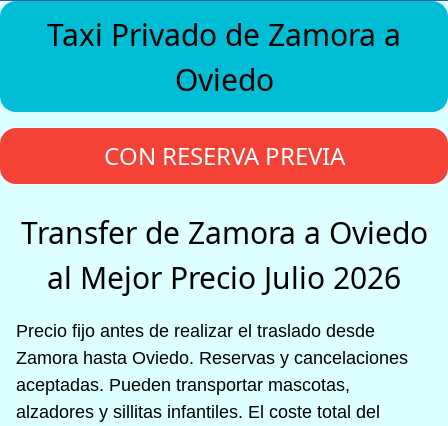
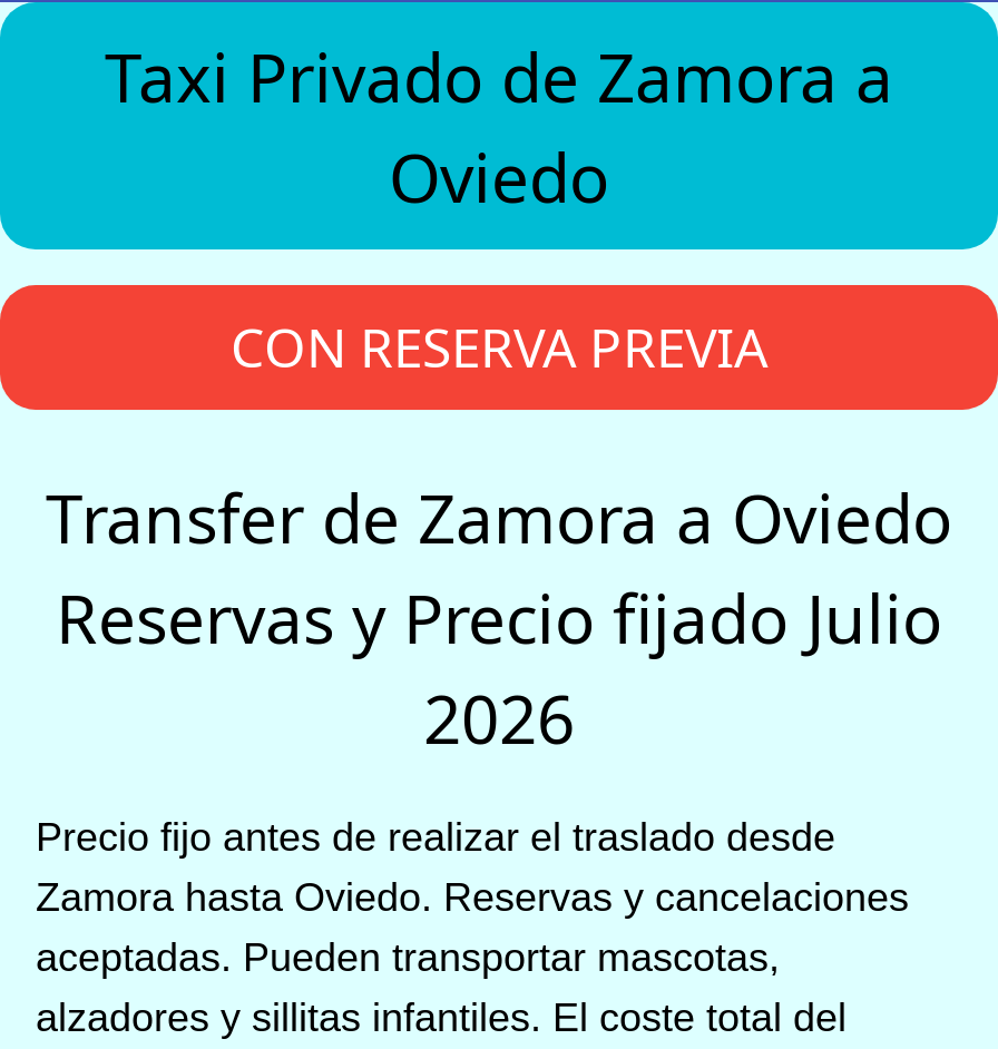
[47,257,401,298] al Mejor Precio Julio 2026 -> [56,573,942,764] Reservas y Precio fijado Julio | 2026

